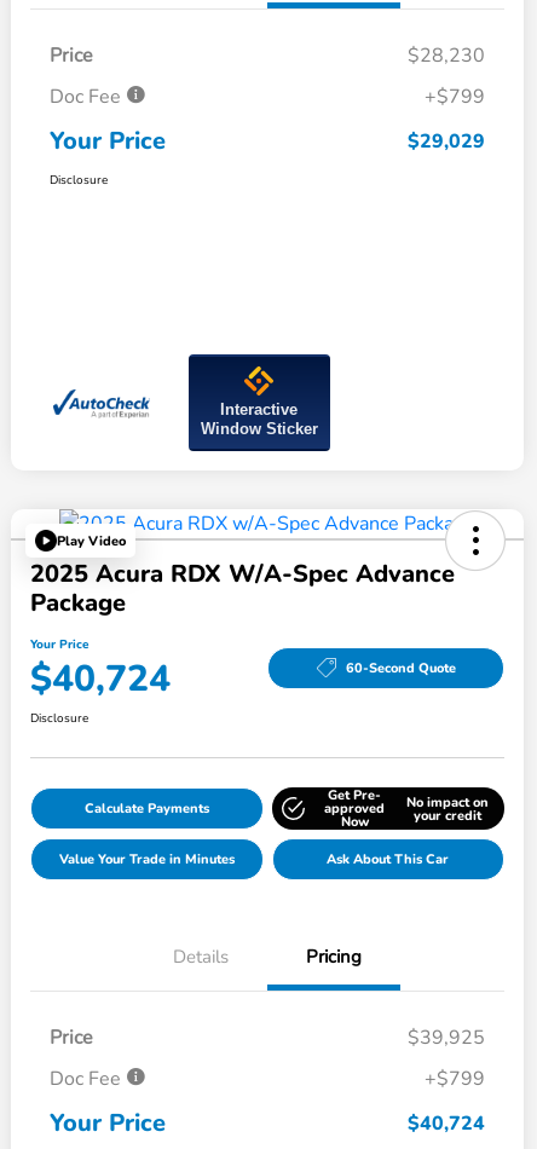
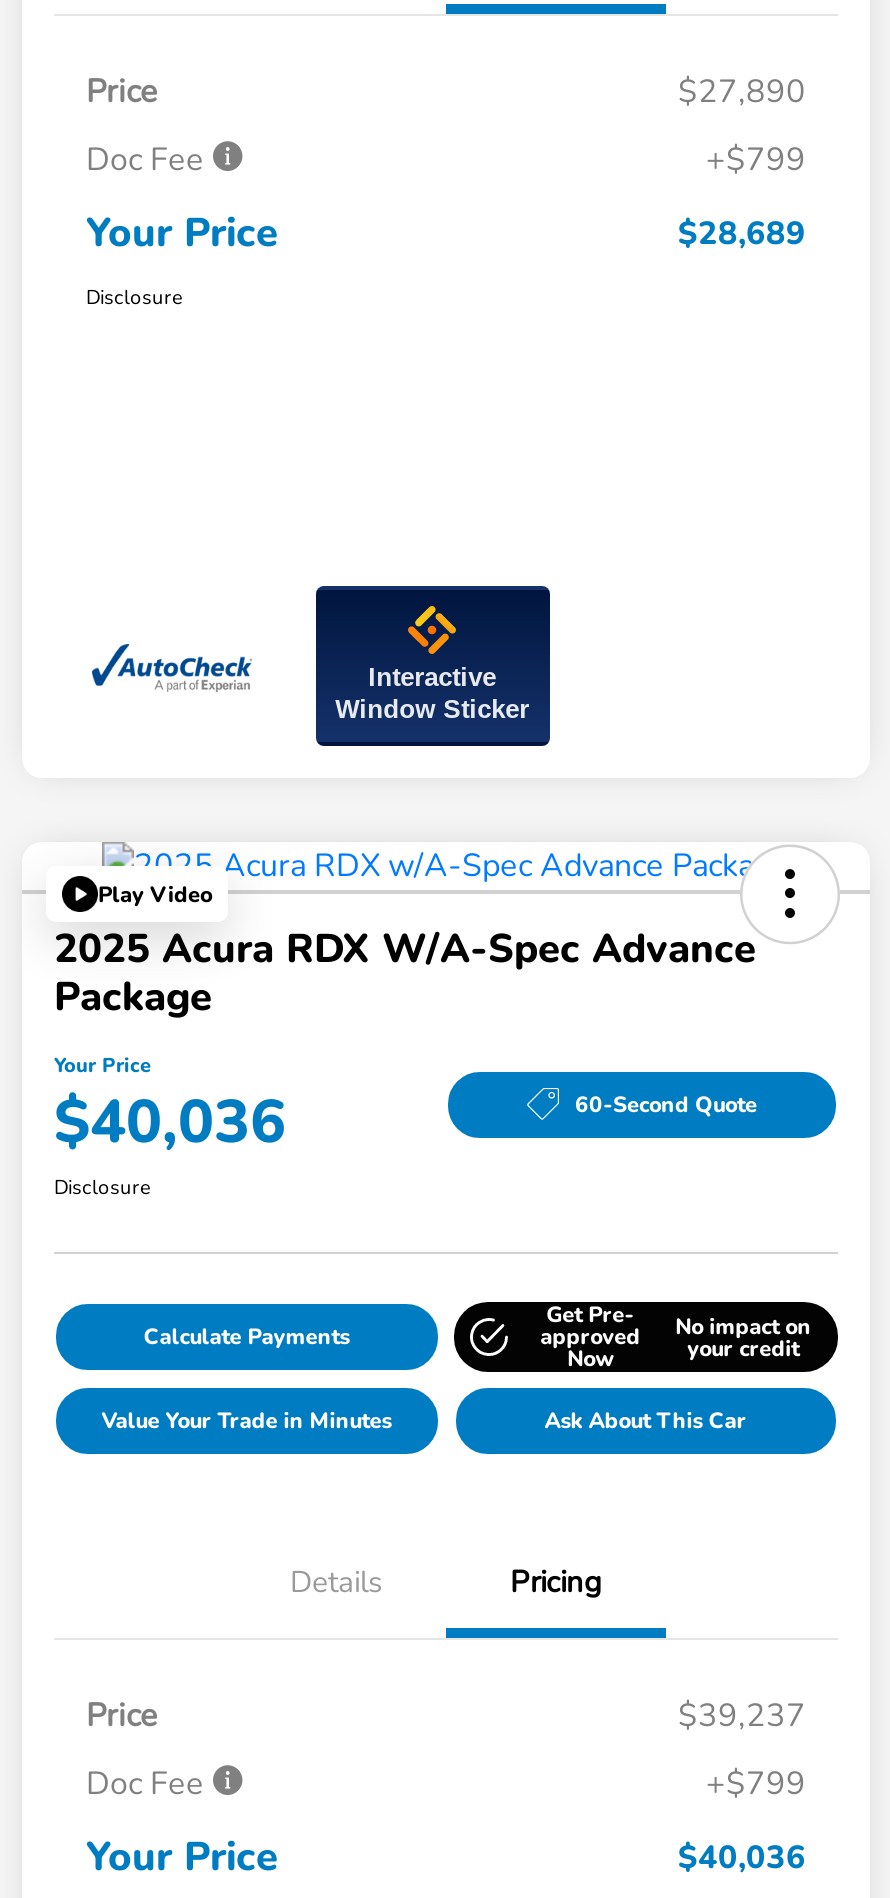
[408,43,485,69] $28,230 -> [678,70,806,114] $27,890
[408,128,485,155] $29,029 -> [678,212,806,256] $28,689
[30,655,171,704] $40,724 -> [54,1082,286,1164] $40,036
[408,1025,485,1051] $39,925 -> [678,1694,806,1738] $39,237
[408,1111,485,1137] $40,724 -> [678,1836,806,1880] $40,036

